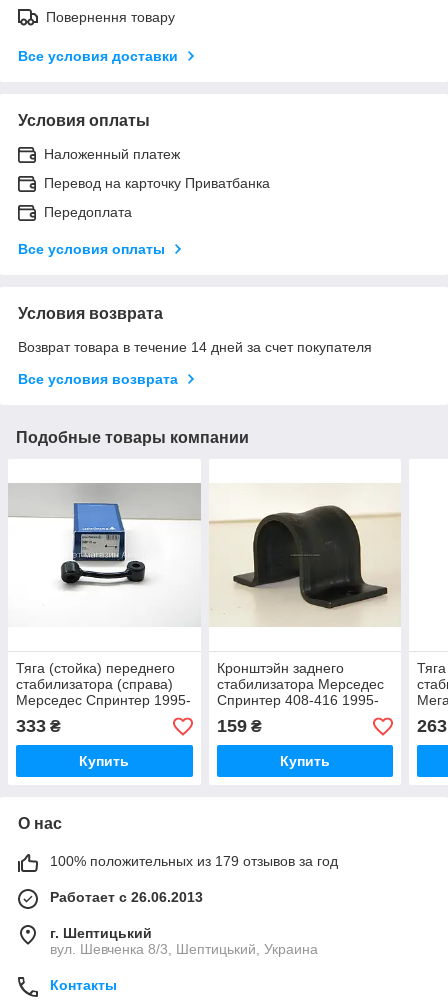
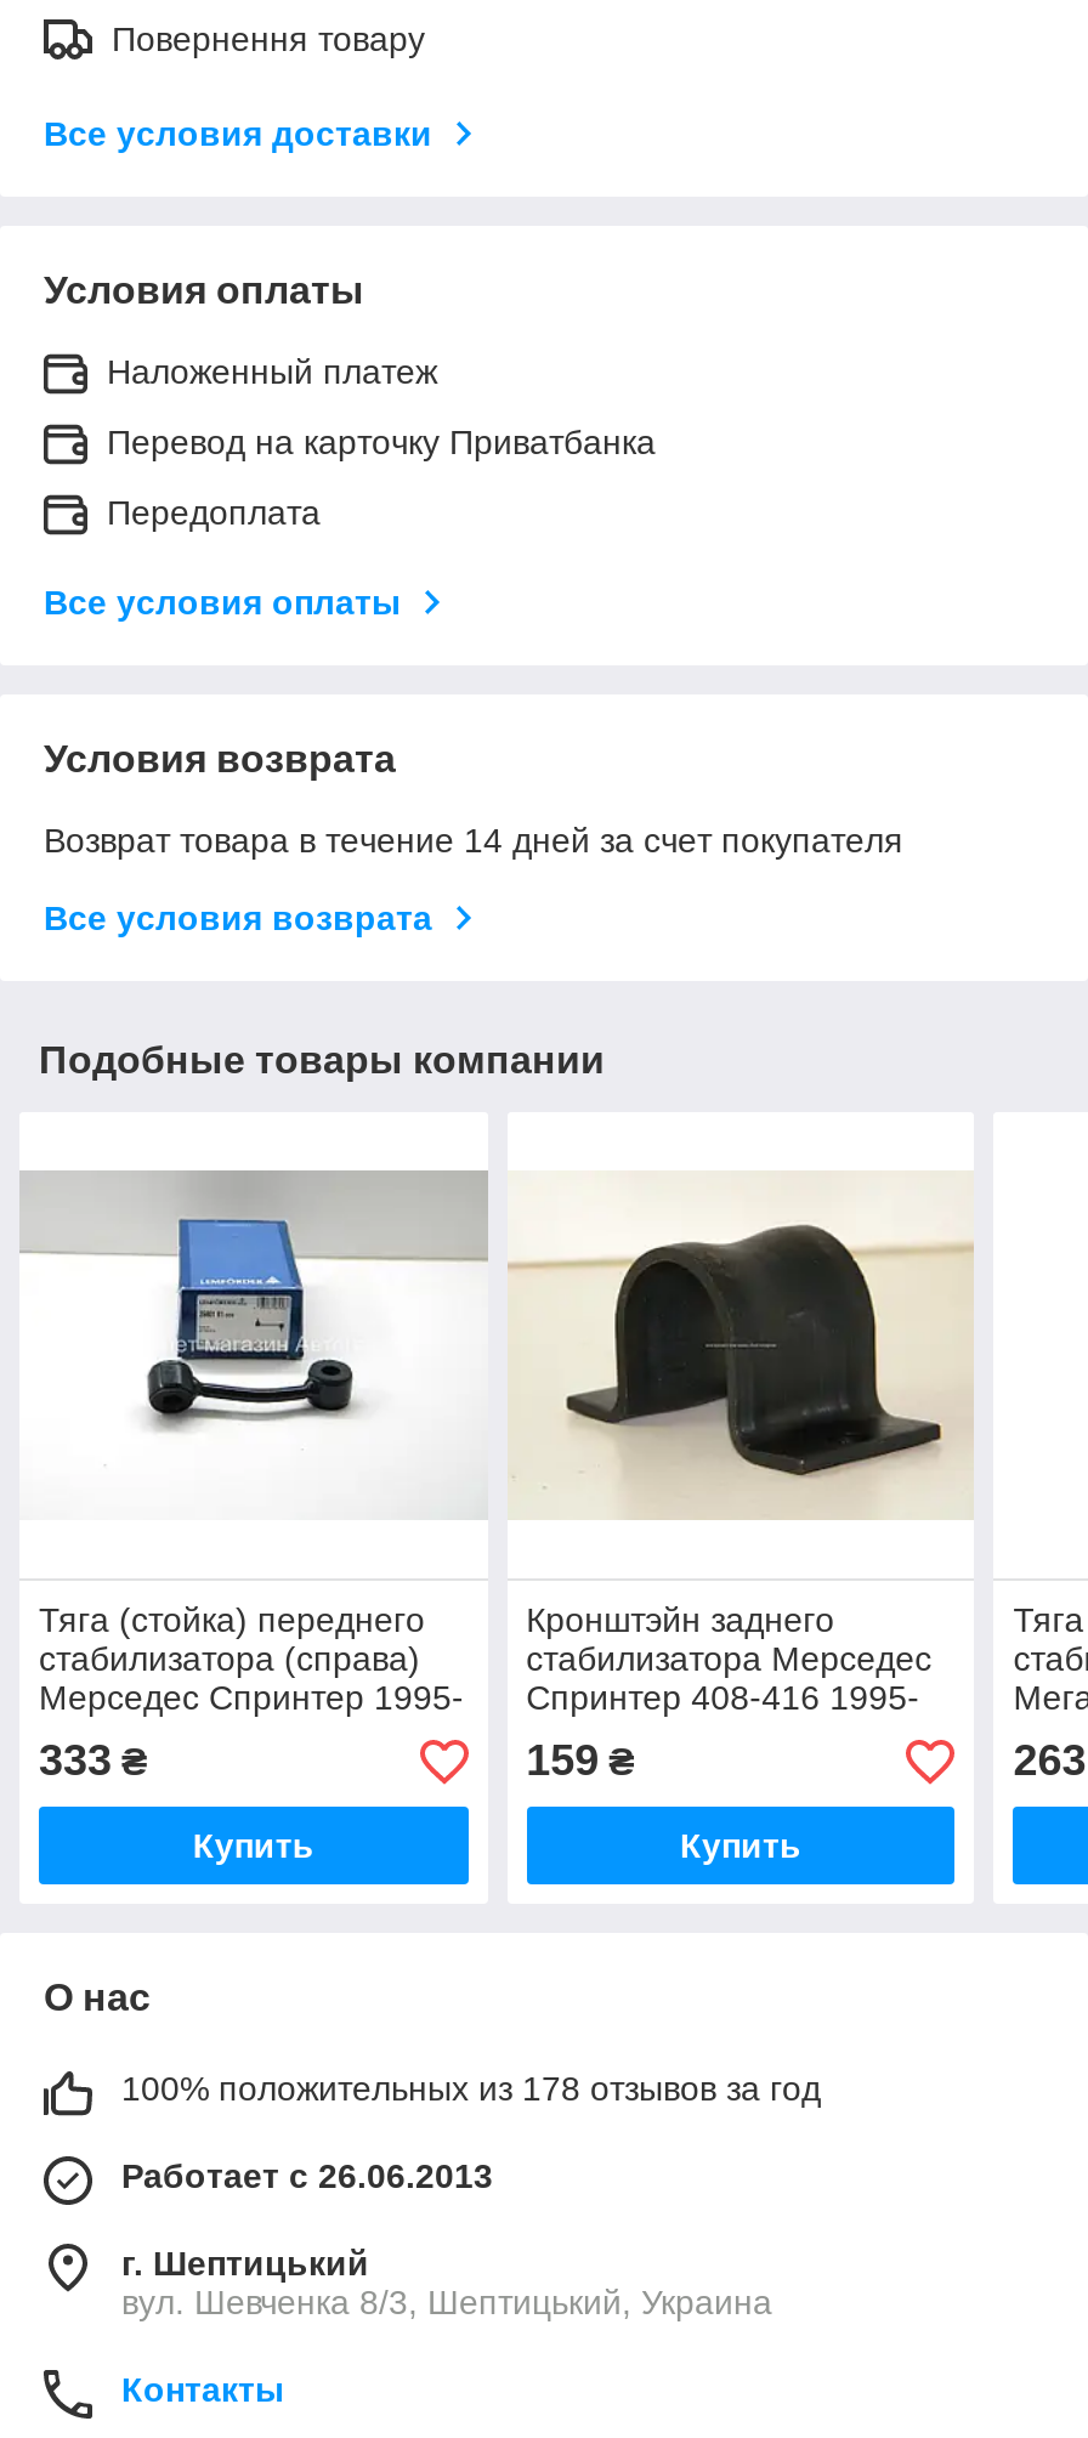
[50,853,338,869] 100% положительных из 179 отзывов за год -> [121,2070,821,2109] 100% положительных из 178 отзывов за год

